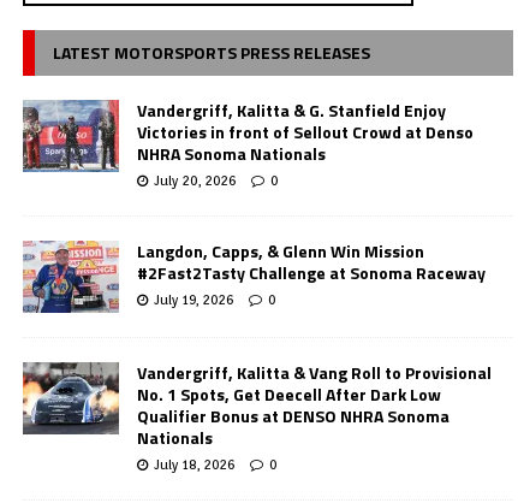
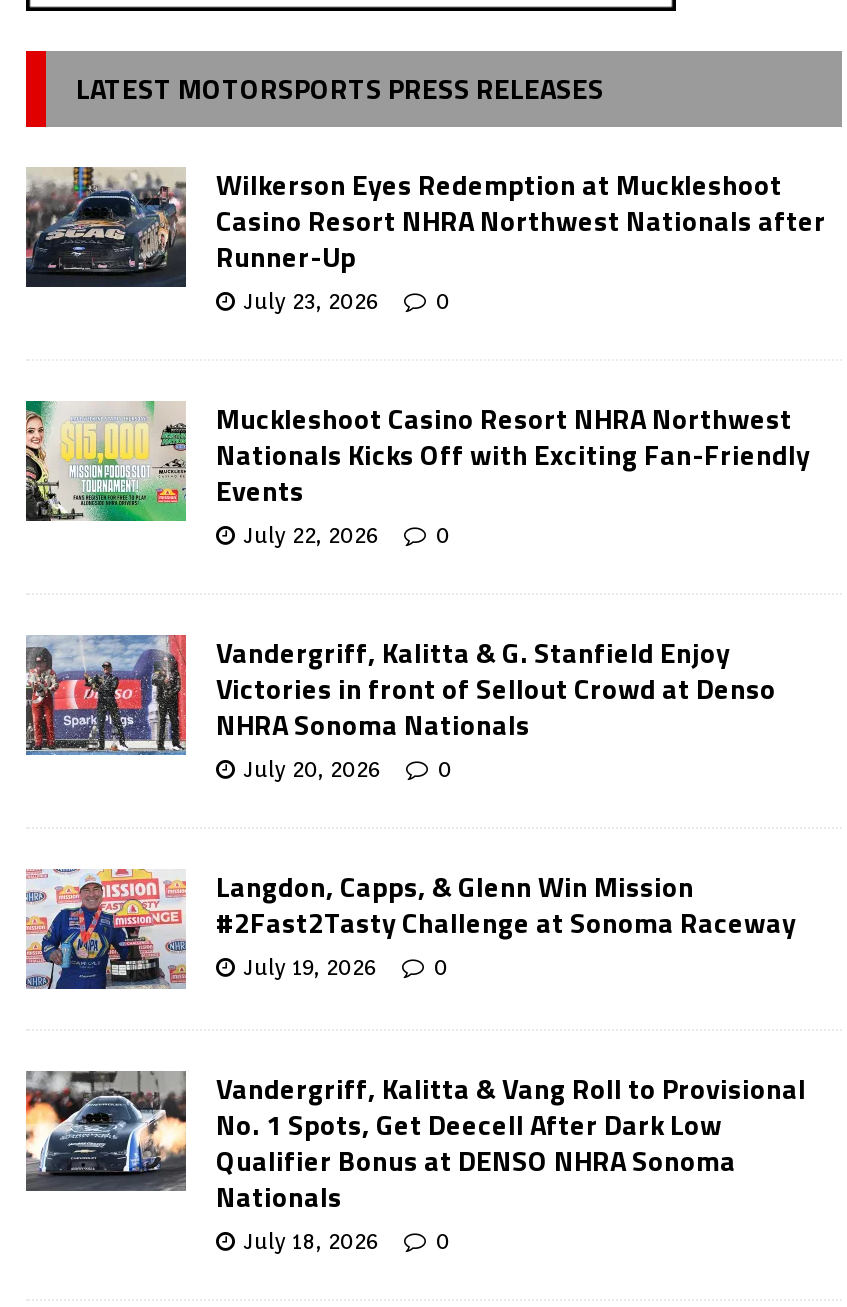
none -> [24,163,826,549] [image] | Wilkerson Eyes Redemption at Muckleshoot | Casino Resort NHRA Northwest Nationals after | Runner-Up | July 23, 2026 | 0 | Muckleshoot Casino Resort NHRA Northwest | Nationals Kicks Off with Exciting Fan-Friendly | Events | July 22, 2026 | 0
none -> [24,399,188,523] [image]

